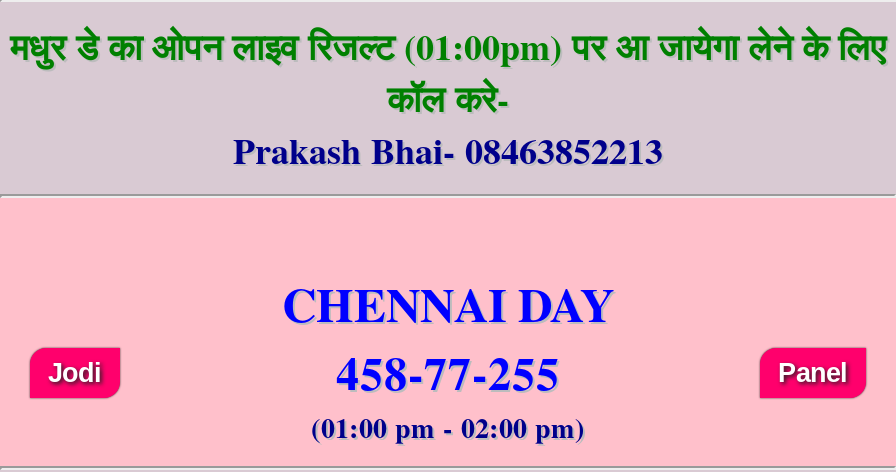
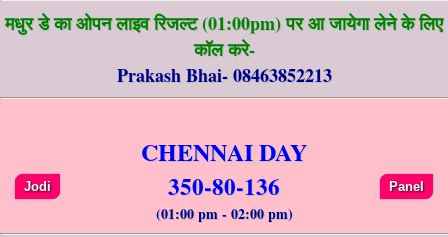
[336,338,560,406] 458-77-255 -> [168,169,280,203] 350-80-136

